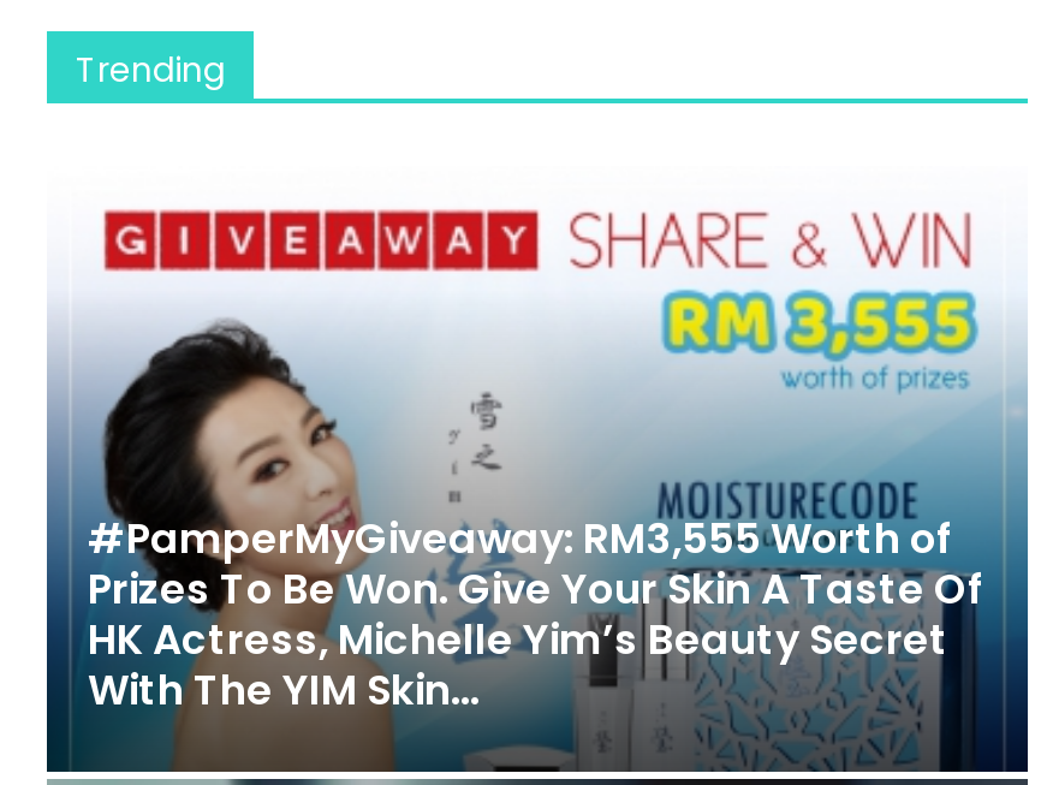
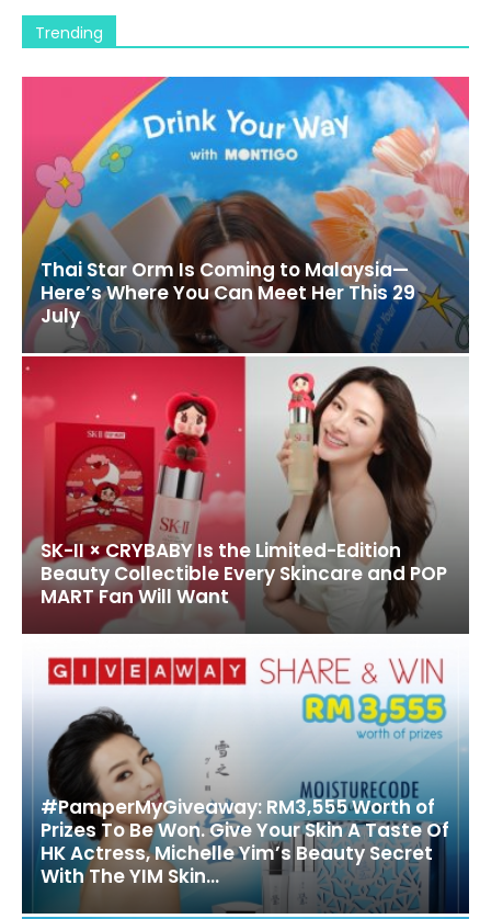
none -> [21,76,470,635] [image] | Thai Star Orm Is Coming to Malaysia— | Here’s Where You Can Meet Her This 29 | July
none -> [41,537,447,609] SK-II × CRYBABY Is the Limited-Edition | Beauty Collectible Every Skincare and POP | MART Fan Will Want

